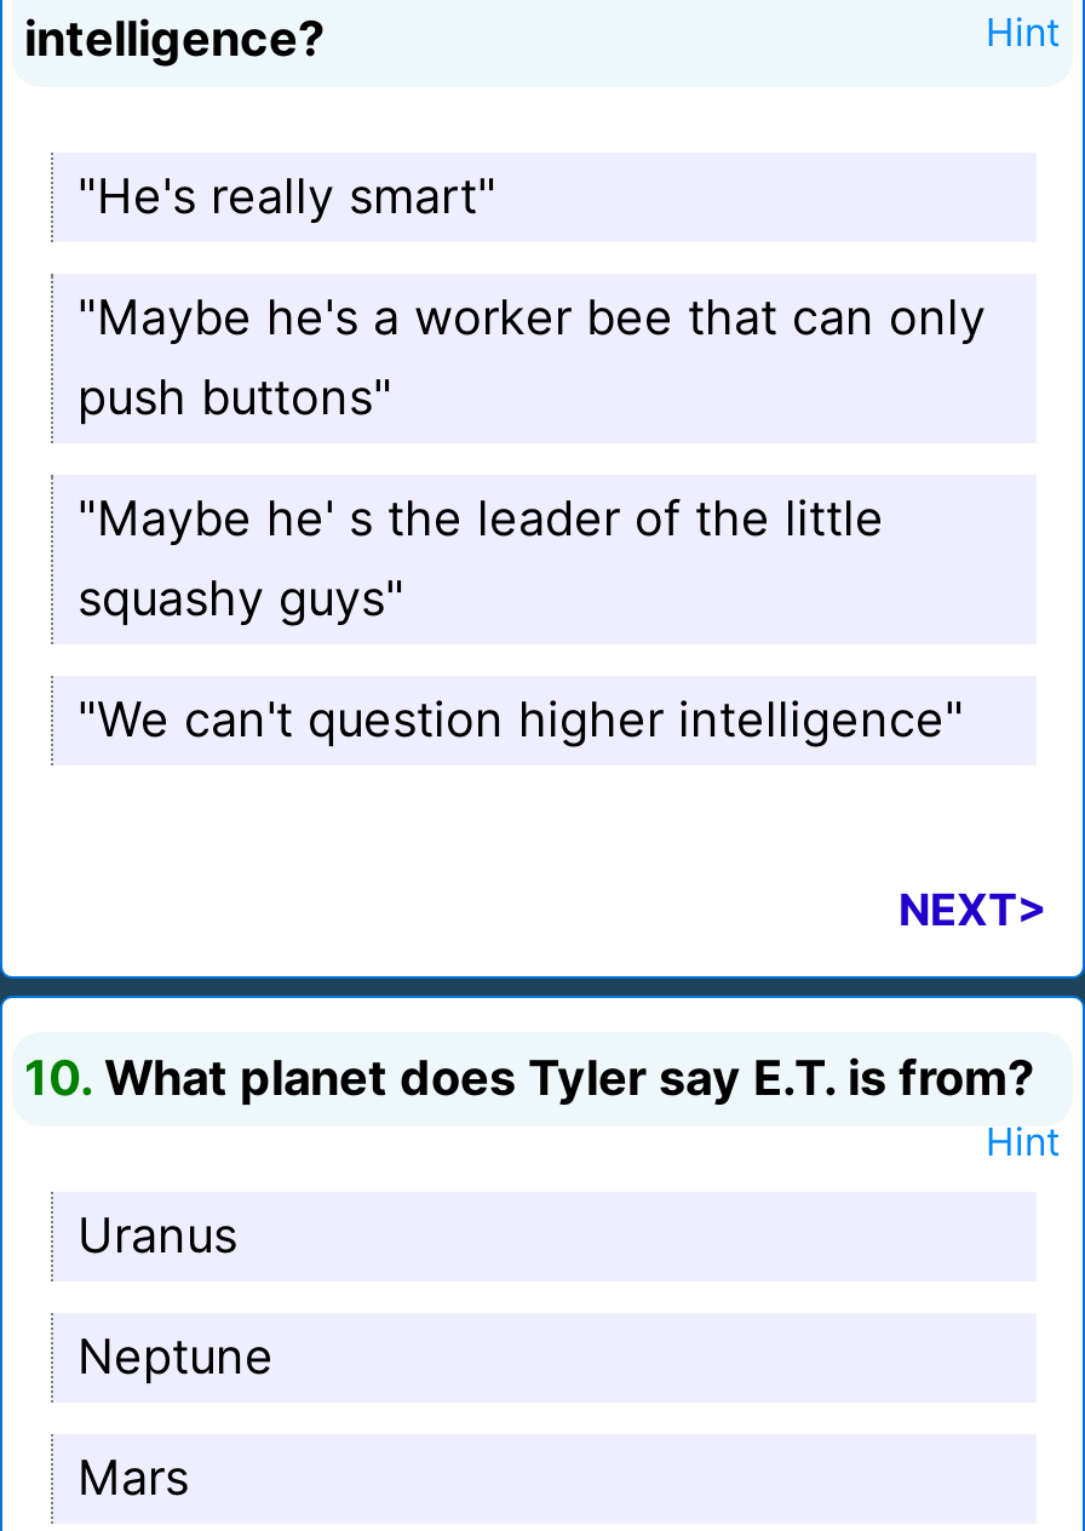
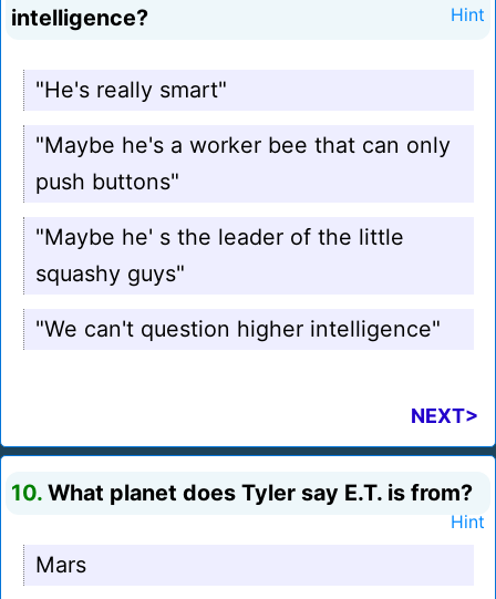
[77,1206,274,1386] Uranus | Neptune -> none

